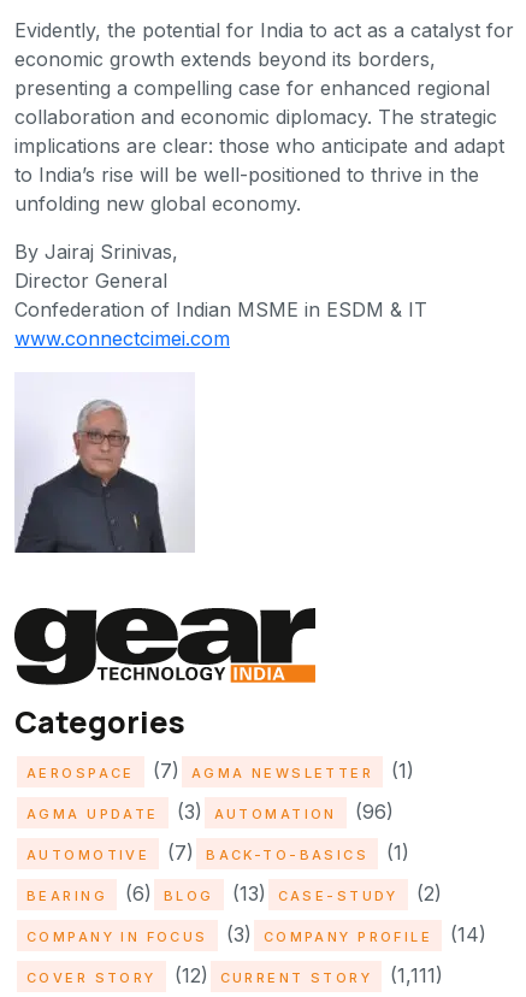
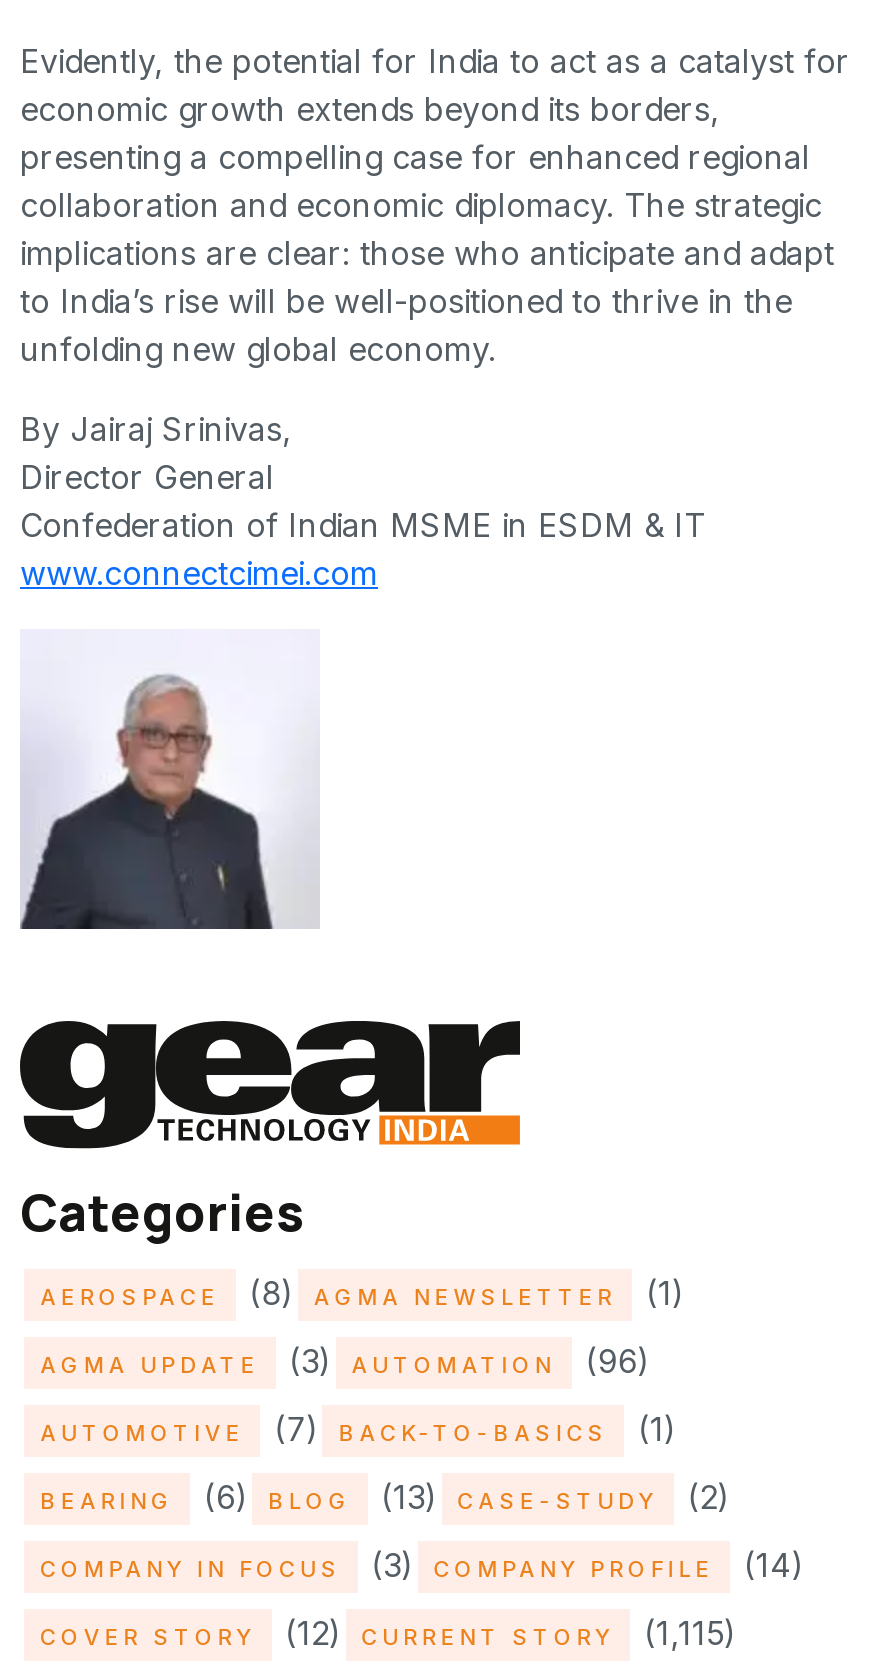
[26,758,414,782] AEROSPACE (7) AGMA NEWSLETTER (1) -> [40,1273,684,1313] AEROSPACE (8) AGMA NEWSLETTER (1)
[26,963,443,987] COVER STORY (12) CURRENT STORY (1,111) -> [40,1613,736,1653] COVER STORY (12) CURRENT STORY (1,115)

